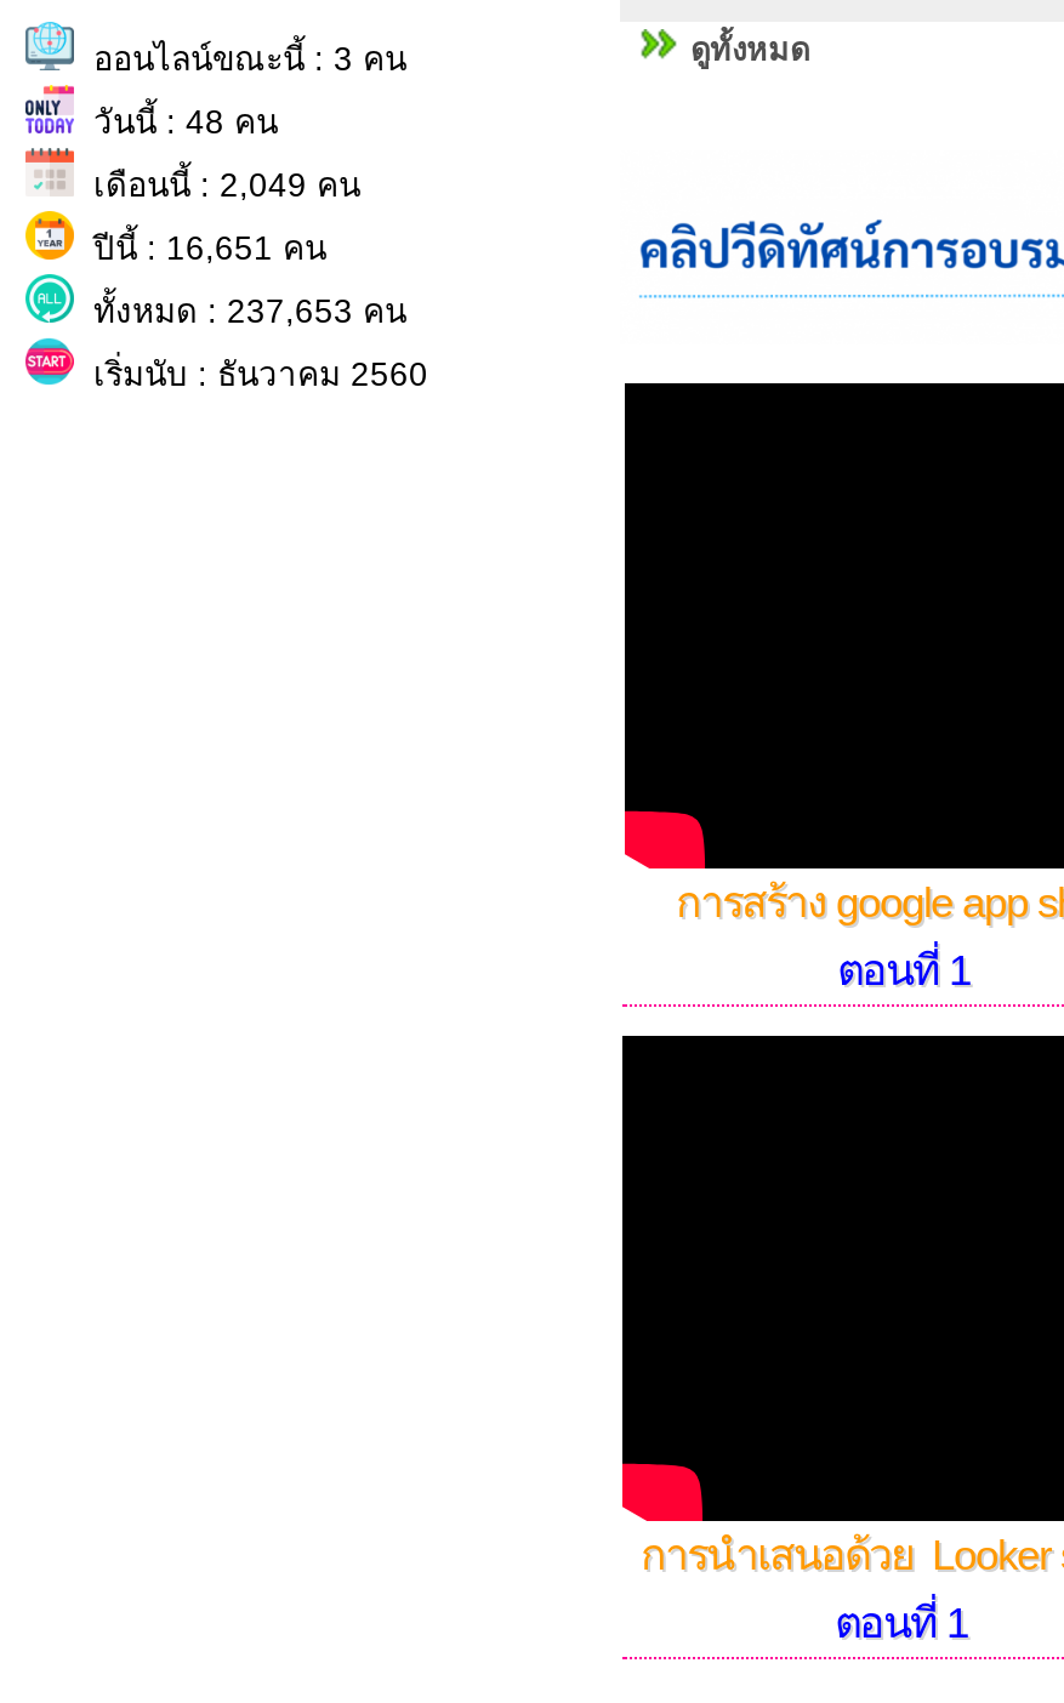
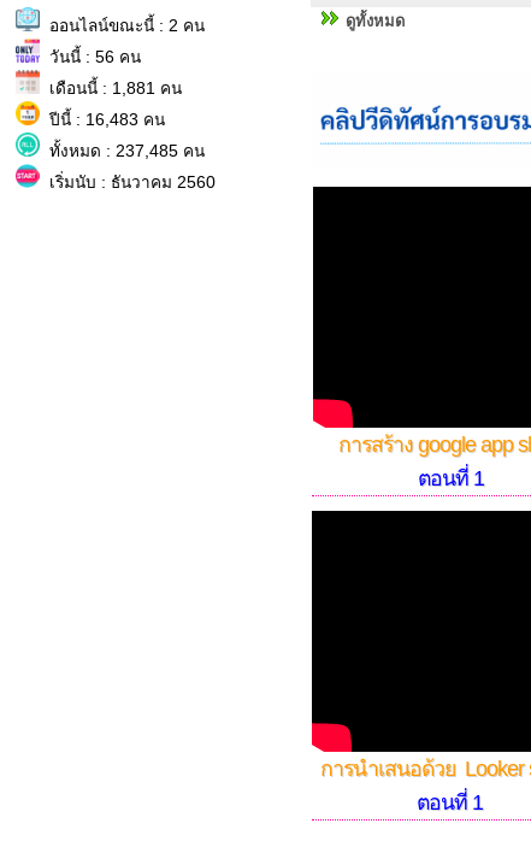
[74,41,406,78] ออนไลน์ขณะนี้ : 3 คน -> [40,17,205,35] ออนไลน์ขณะนี้ : 2 คน
[74,104,278,141] วันนี้ : 48 คน -> [40,48,141,66] วันนี้ : 56 คน
[74,167,360,204] เดือนนี้ : 2,049 คน -> [40,80,182,98] เดือนนี้ : 1,881 คน
[74,230,326,267] ปีนี้ : 16,651 คน -> [40,111,165,129] ปีนี้ : 16,483 คน
[74,294,406,330] ทั้งหมด : 237,653 คน -> [40,142,205,160] ทั้งหมด : 237,485 คน

